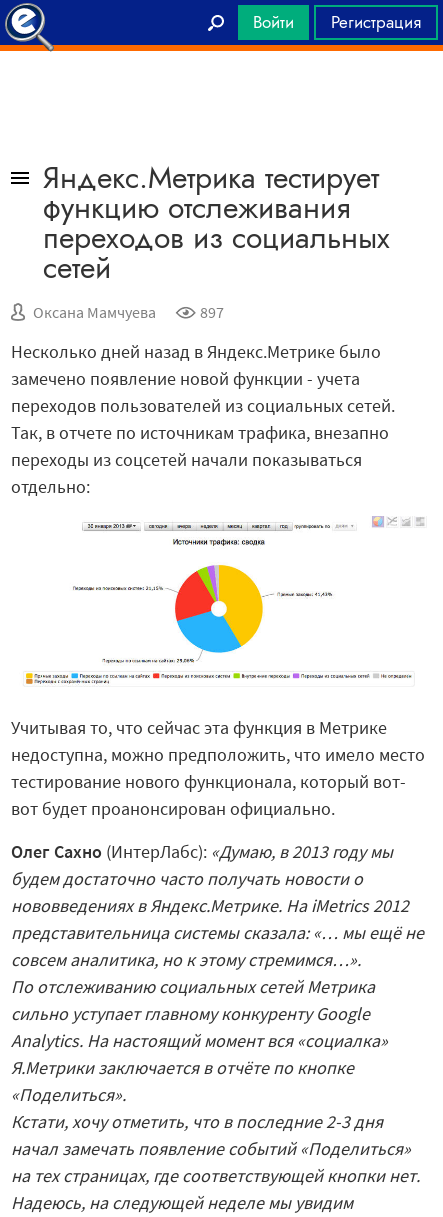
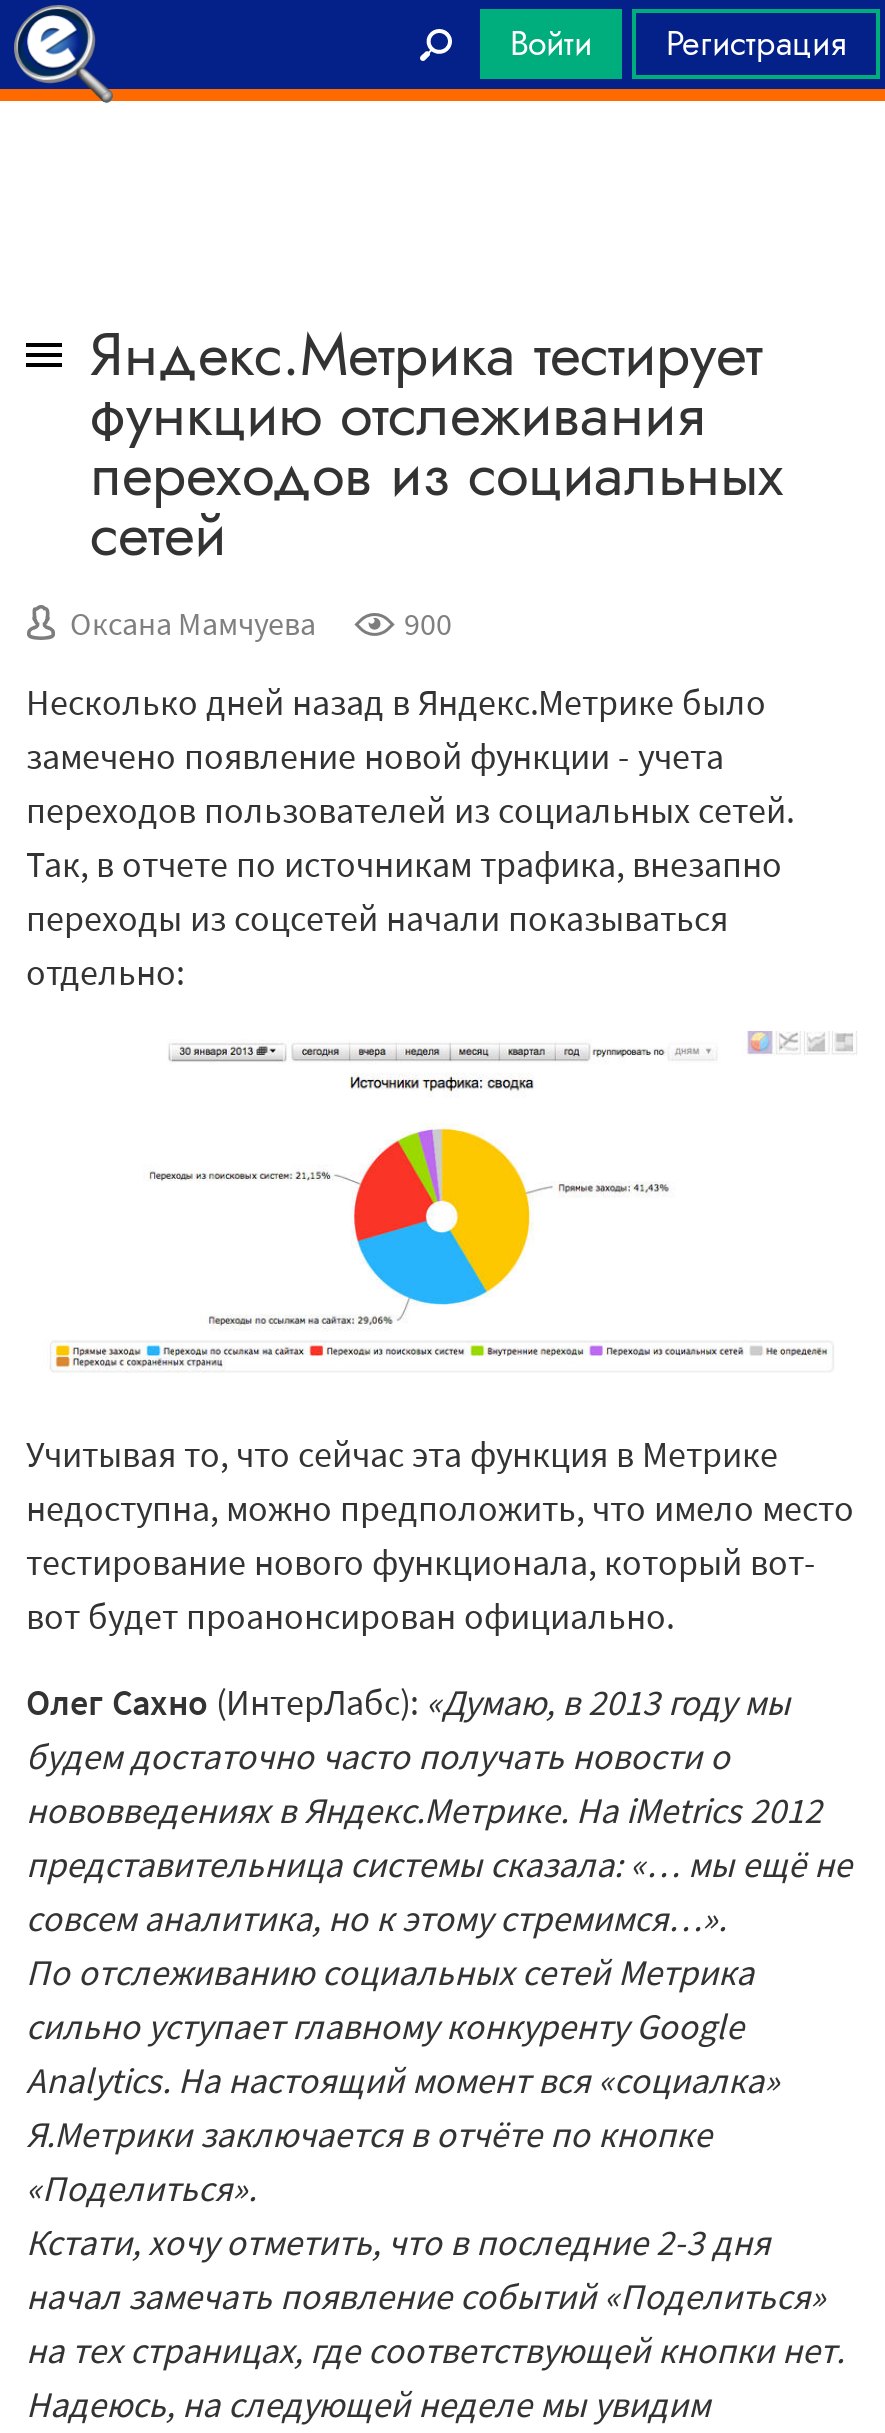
[200,302,224,322] 897 -> [404,603,452,643] 900

